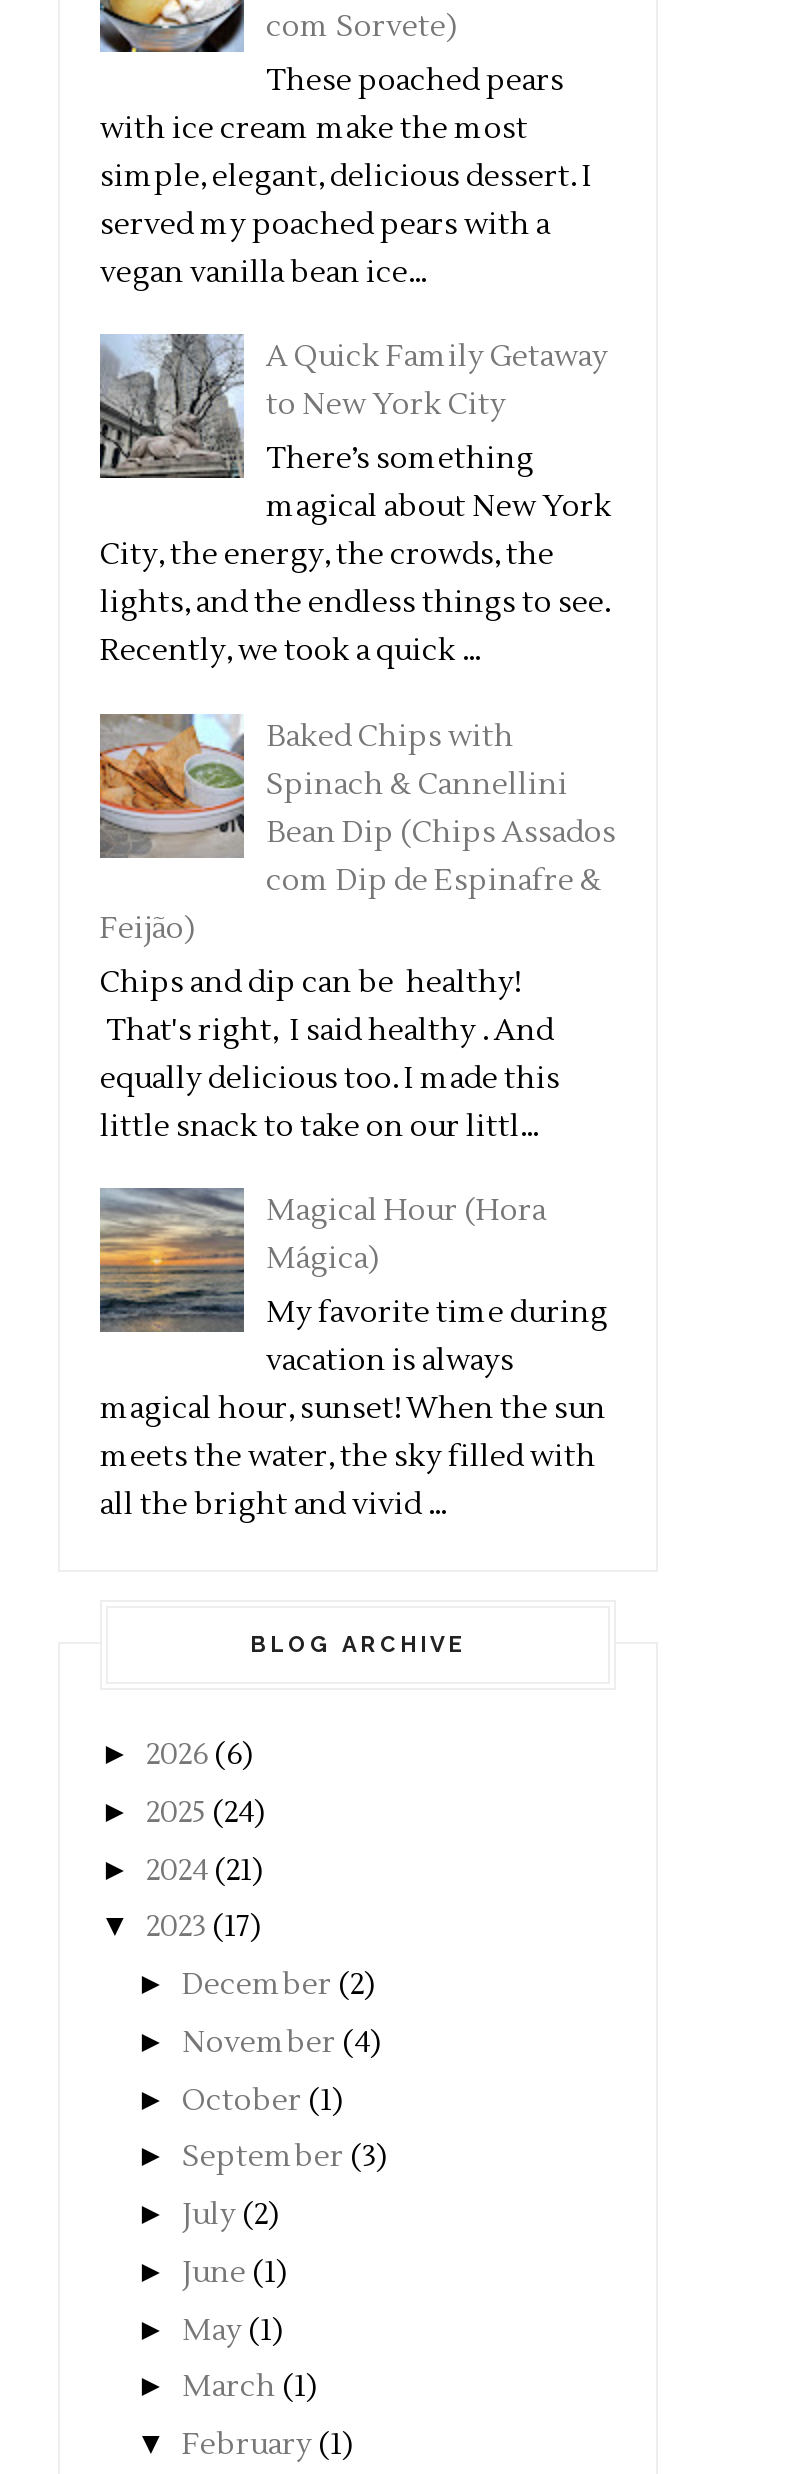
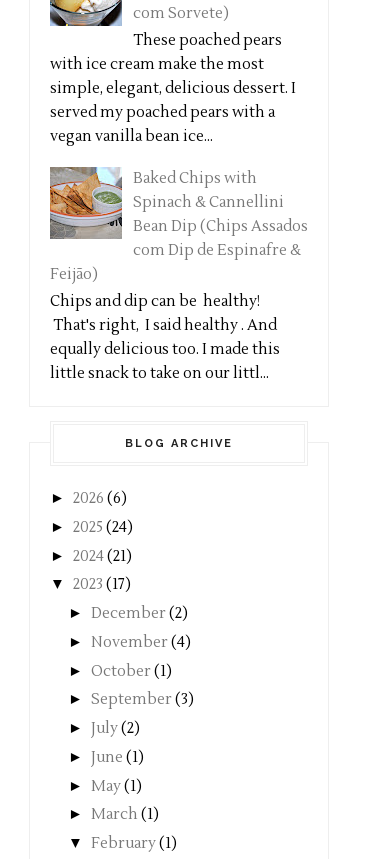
[98,332,612,670] [image] | A Quick Family Getaway | to New York City | There’s something | magical about New York | City, the energy, the crowds, the | lights, and the endless things to see. | Recently, we took a quick ... -> none
[98,1186,608,1524] [image] | Magical Hour (Hora | Mágica) | My favorite time during | vacation is always | magical hour, sunset! When the sun | meets the water, the sky filled with | all the bright and vivid ... -> none

